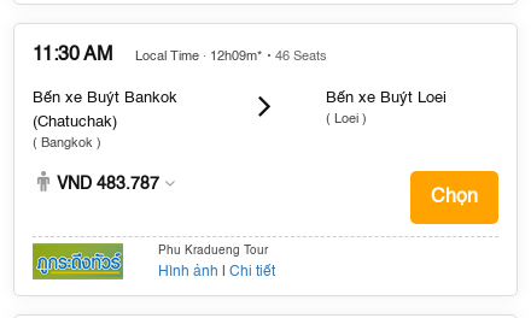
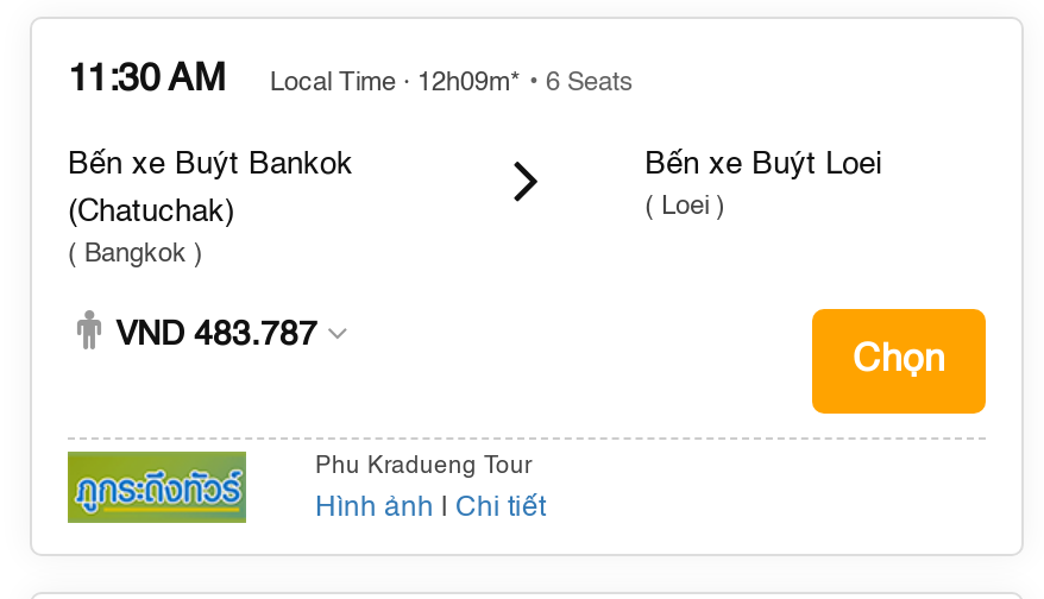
[135,51,327,64] Local Time · 12h09m* • 46 Seats -> [270,71,634,97] Local Time · 12h09m* • 6 Seats

